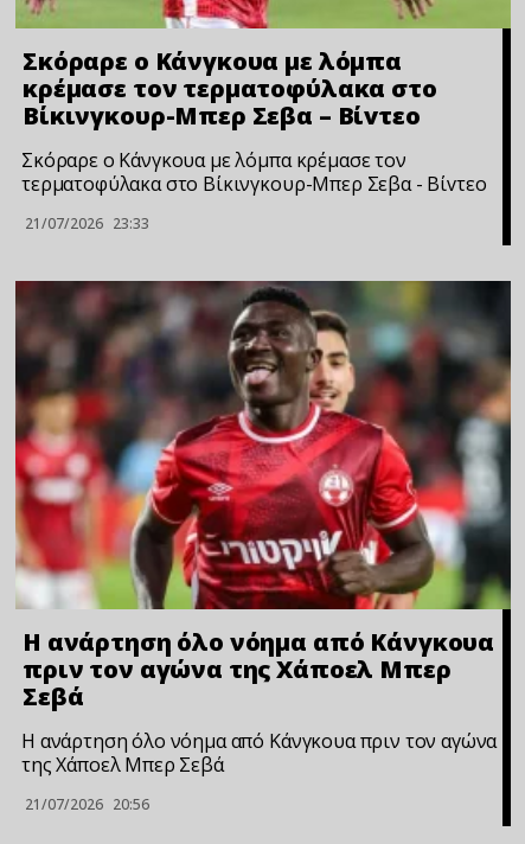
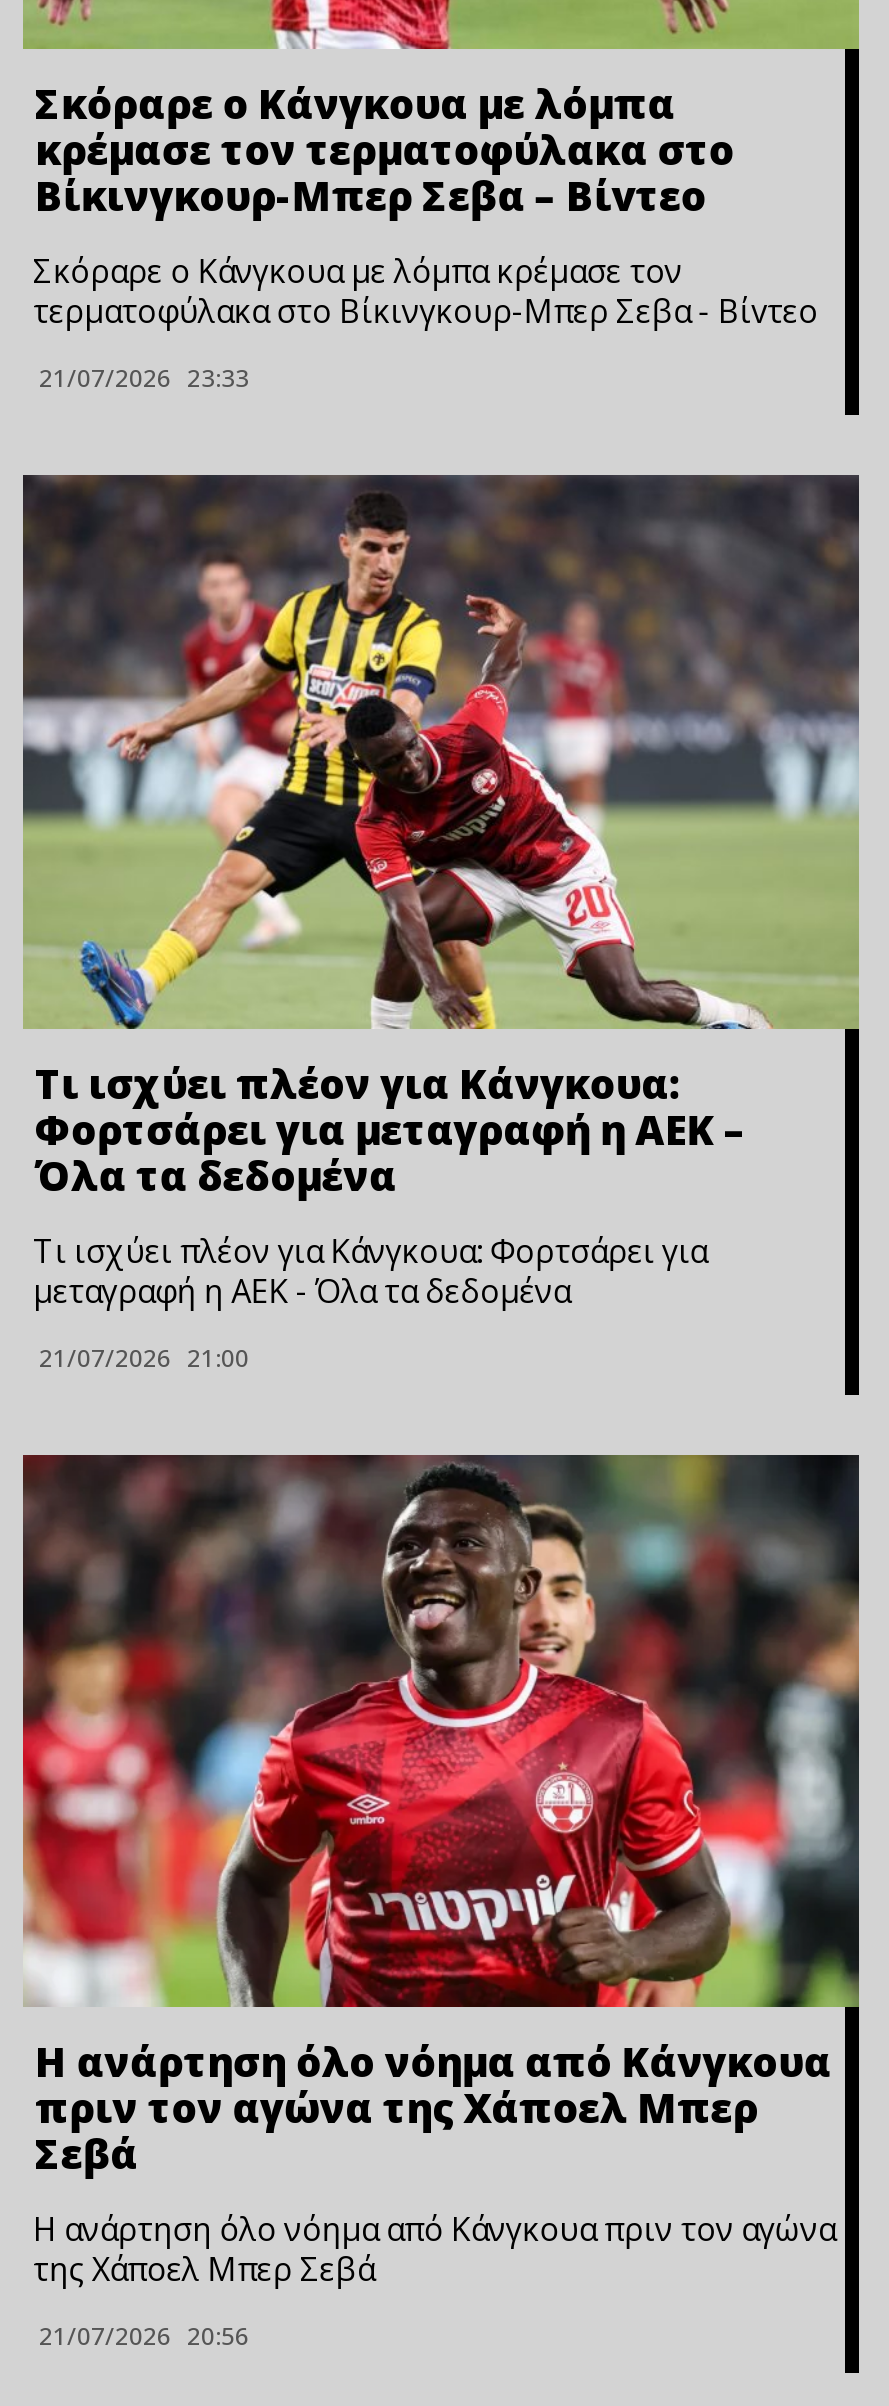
none -> [23,474,861,1374] [image] | Τι ισχύει πλέον για Κάνγκουα: | Φορτσάρει για μεταγραφή η ΑΕΚ – | Όλα τα δεδομένα | Τι ισχύει πλέον για Κάνγκουα: Φορτσάρει για | μεταγραφή η ΑΕΚ - Όλα τα δεδομένα | 21/07/2026 21:00

